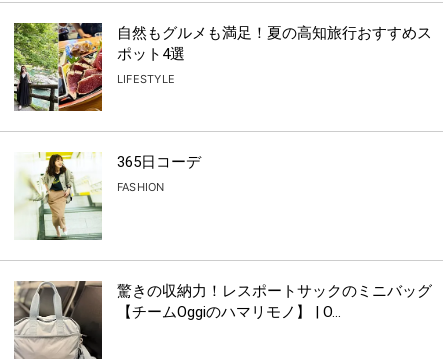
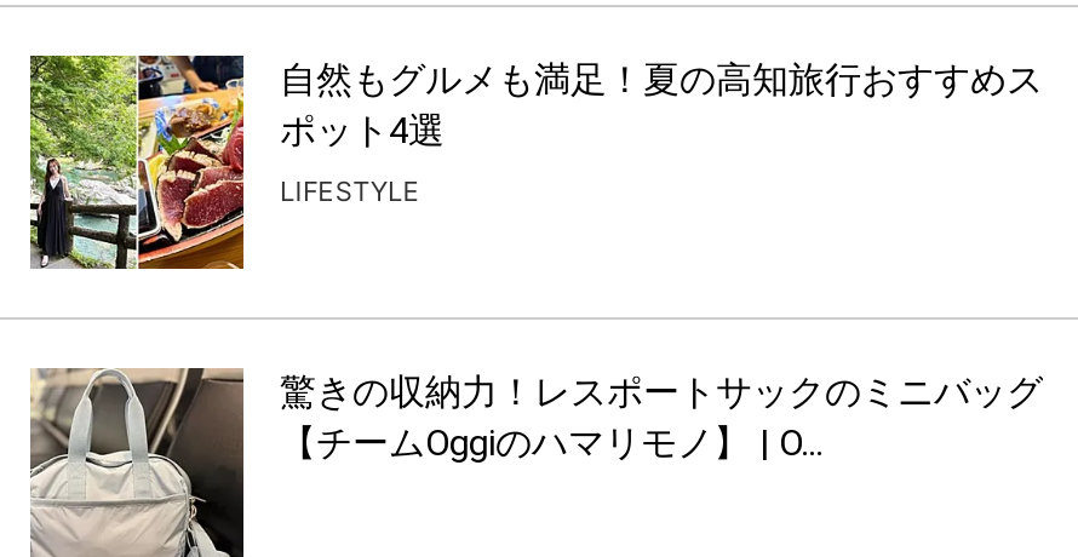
[14,151,201,241] [image] | 365日コーデ | FASHION -> none

